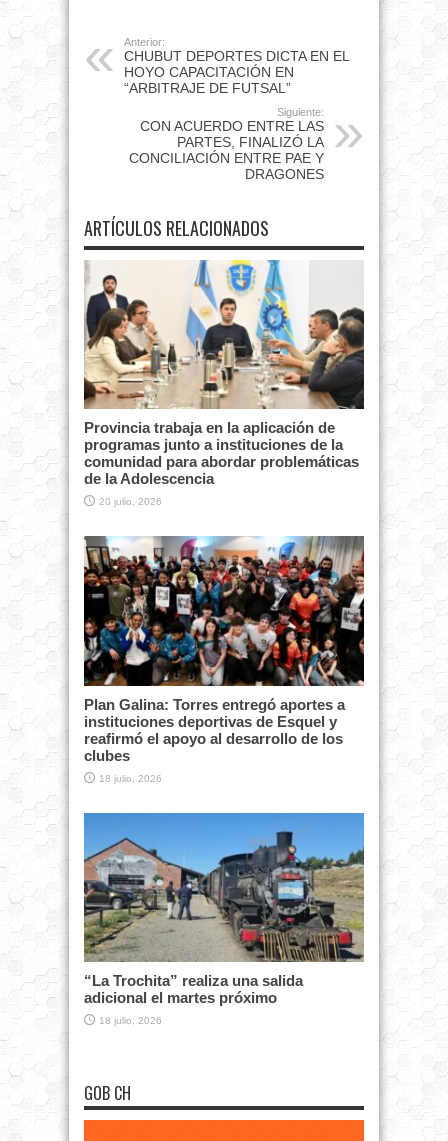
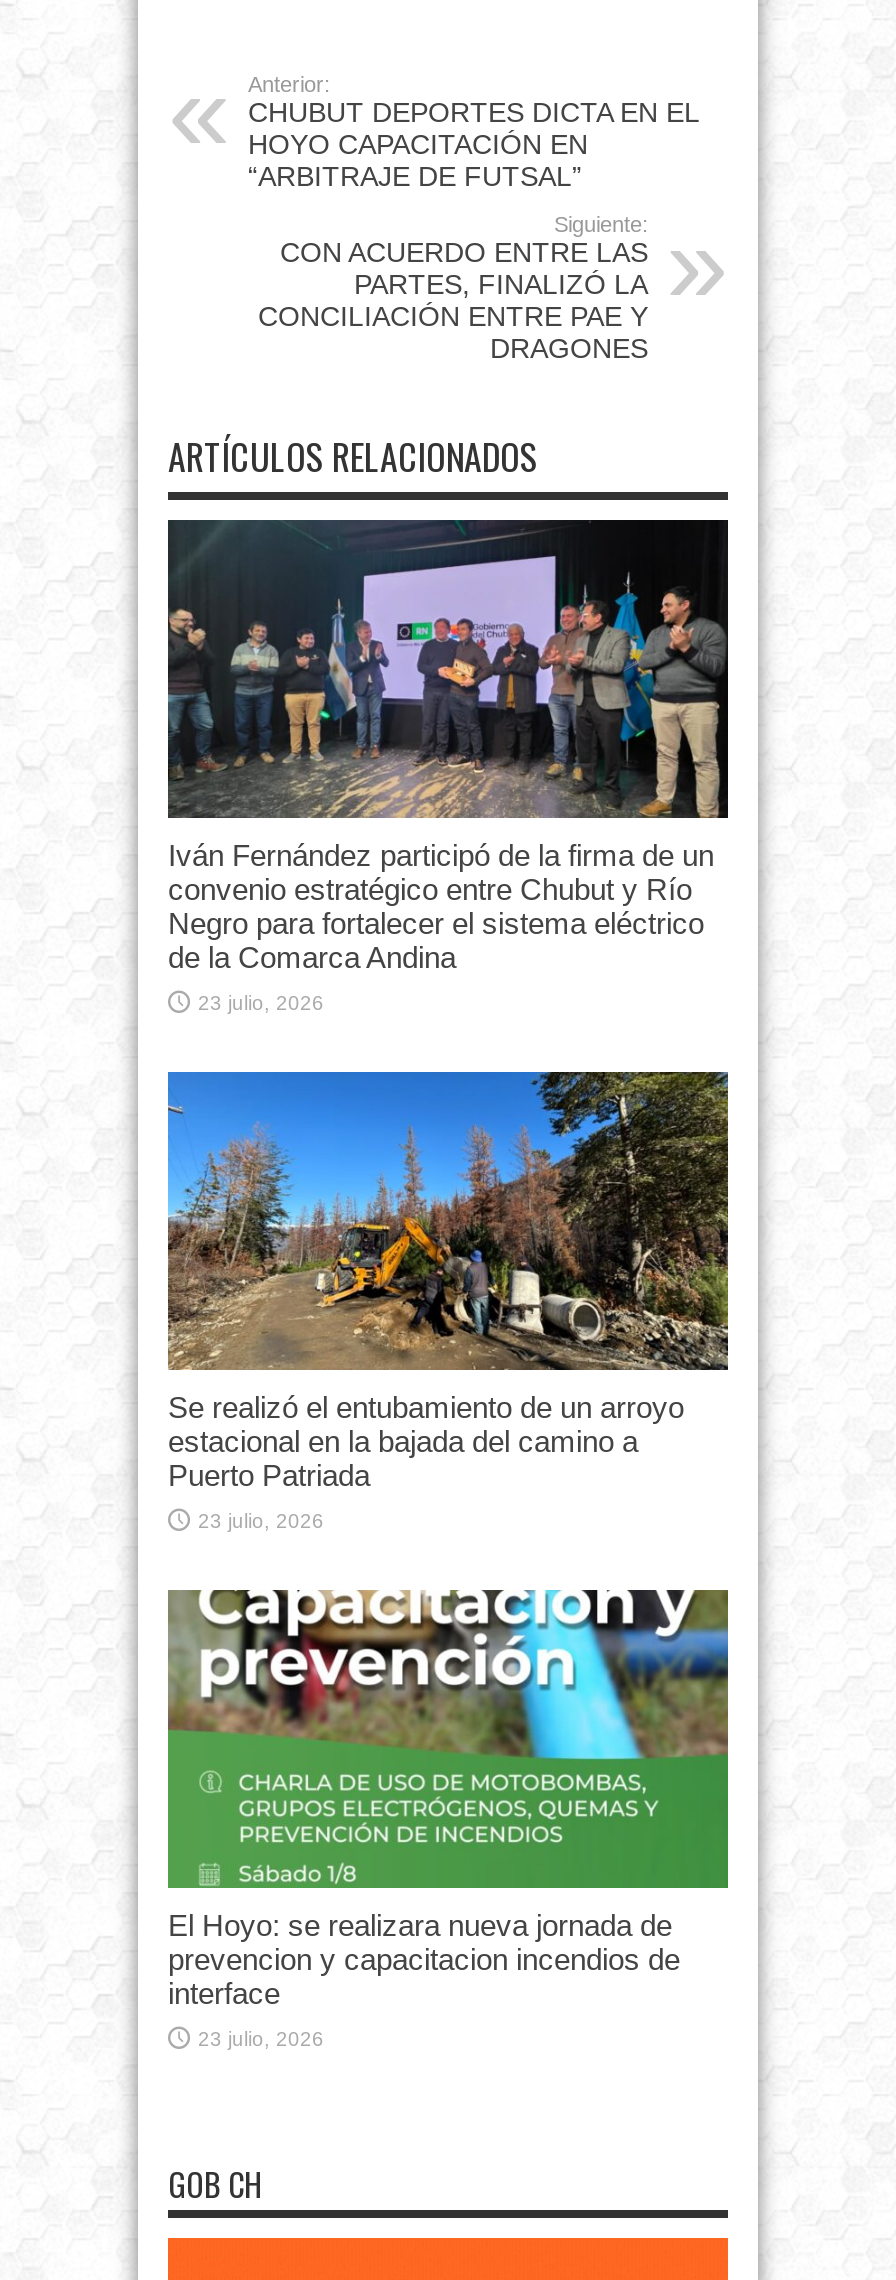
[83,259,365,487] [image] | Provincia trabaja en la aplicación de | programas junto a instituciones de la | comunidad para abordar problemáticas | de la Adolescencia -> [166,518,730,974] [image] | Iván Fernández participó de la firma de un | convenio estratégico entre Chubut y Río | Negro para fortalecer el sistema eléctrico | de la Comarca Andina
[99,496,162,507] 20 julio, 2026 -> [198,992,324,1014] 23 julio, 2026
[83,535,365,764] [image] | Plan Galina: Torres entregó aportes a | instituciones deportivas de Esquel y | reafirmó el apoyo al desarrollo de los | clubes -> [166,1070,730,1492] [image] | Se realizó el entubamiento de un arroyo | estacional en la bajada del camino a | Puerto Patriada
[99,773,162,784] 18 julio, 2026 -> [198,1510,324,1532] 23 julio, 2026
[83,796,365,1006] [image] | “La Trochita” realiza una salida | adicional el martes próximo -> [166,1588,730,2010] [image] | El Hoyo: se realizara nueva jornada de | prevencion y capacitacion incendios de | interface
[99,1015,162,1026] 18 julio, 2026 -> [198,2028,324,2050] 23 julio, 2026

